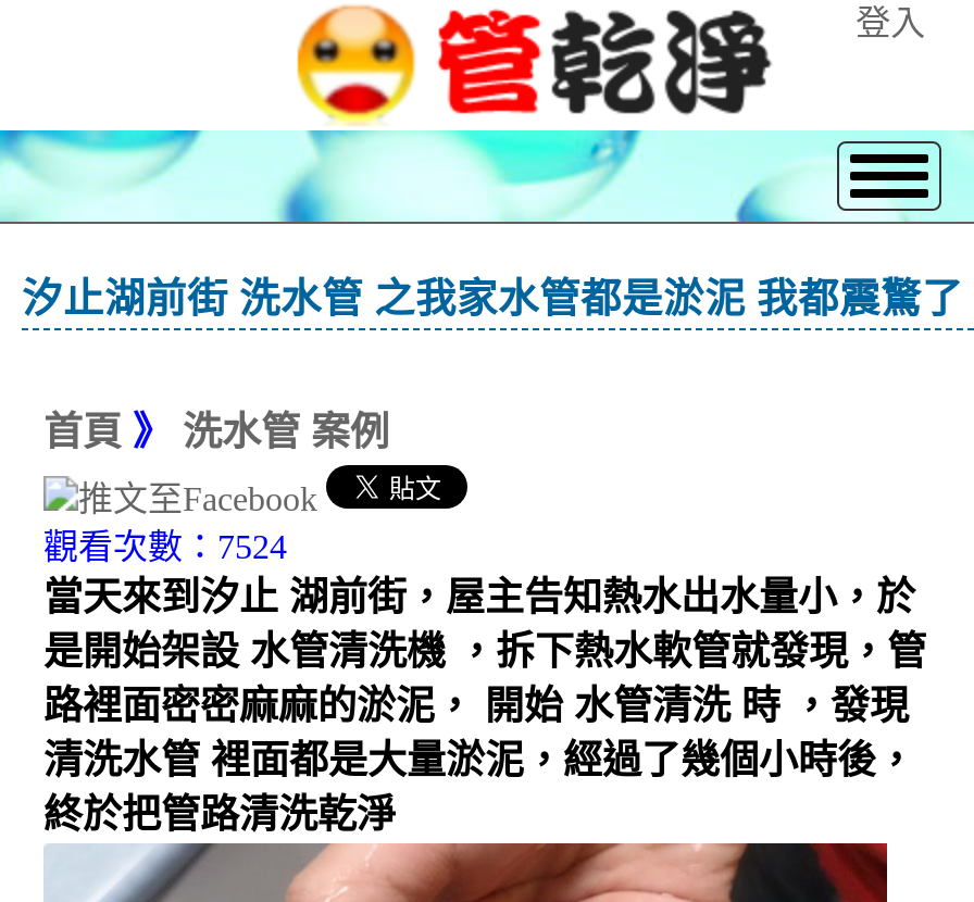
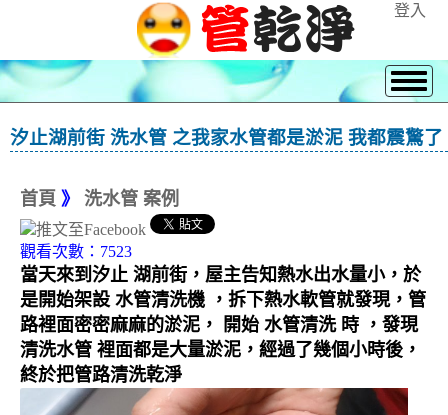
[0,529,287,566] 觀看次數：7524 -> [0,243,132,260] 觀看次數：7523

